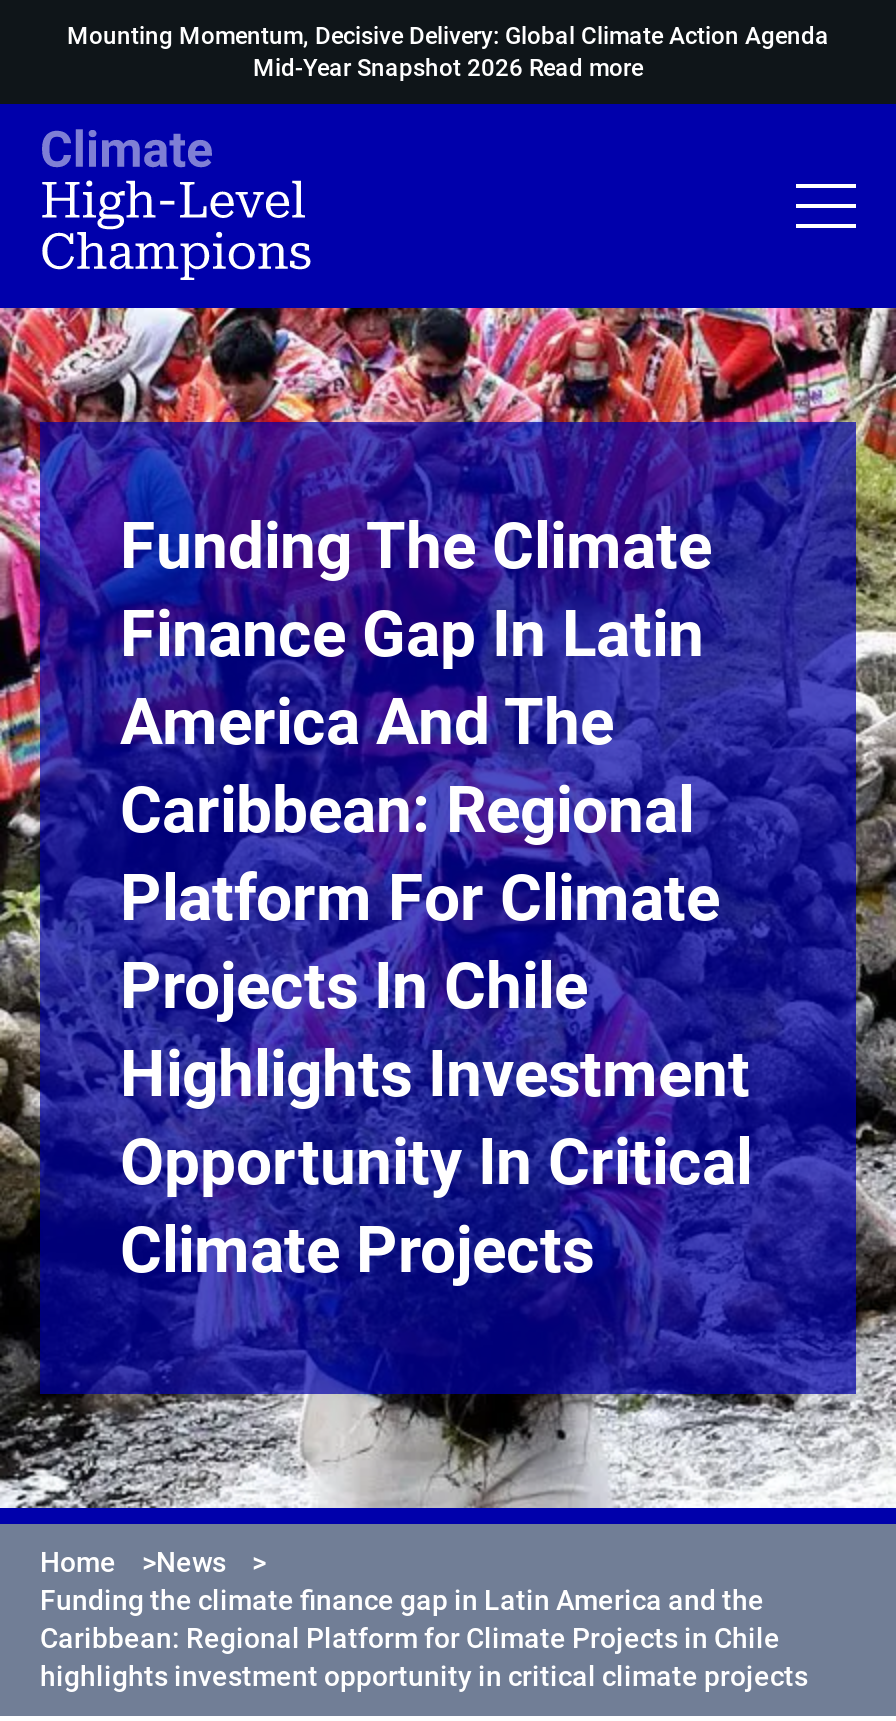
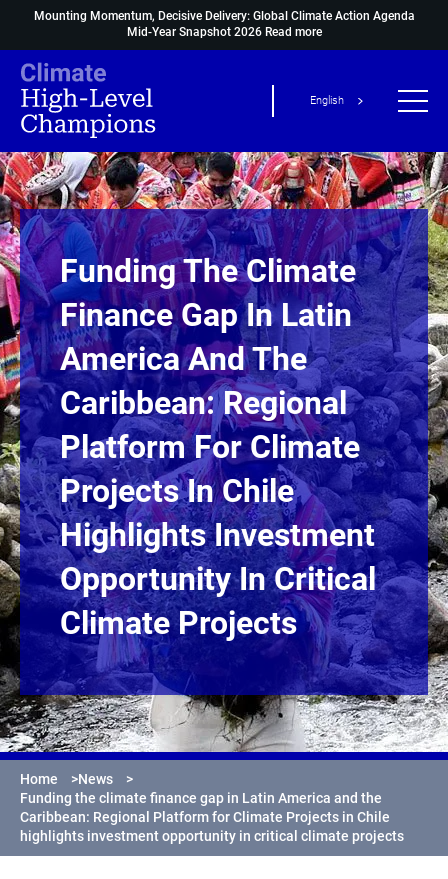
none -> [310,94,344,107] English

